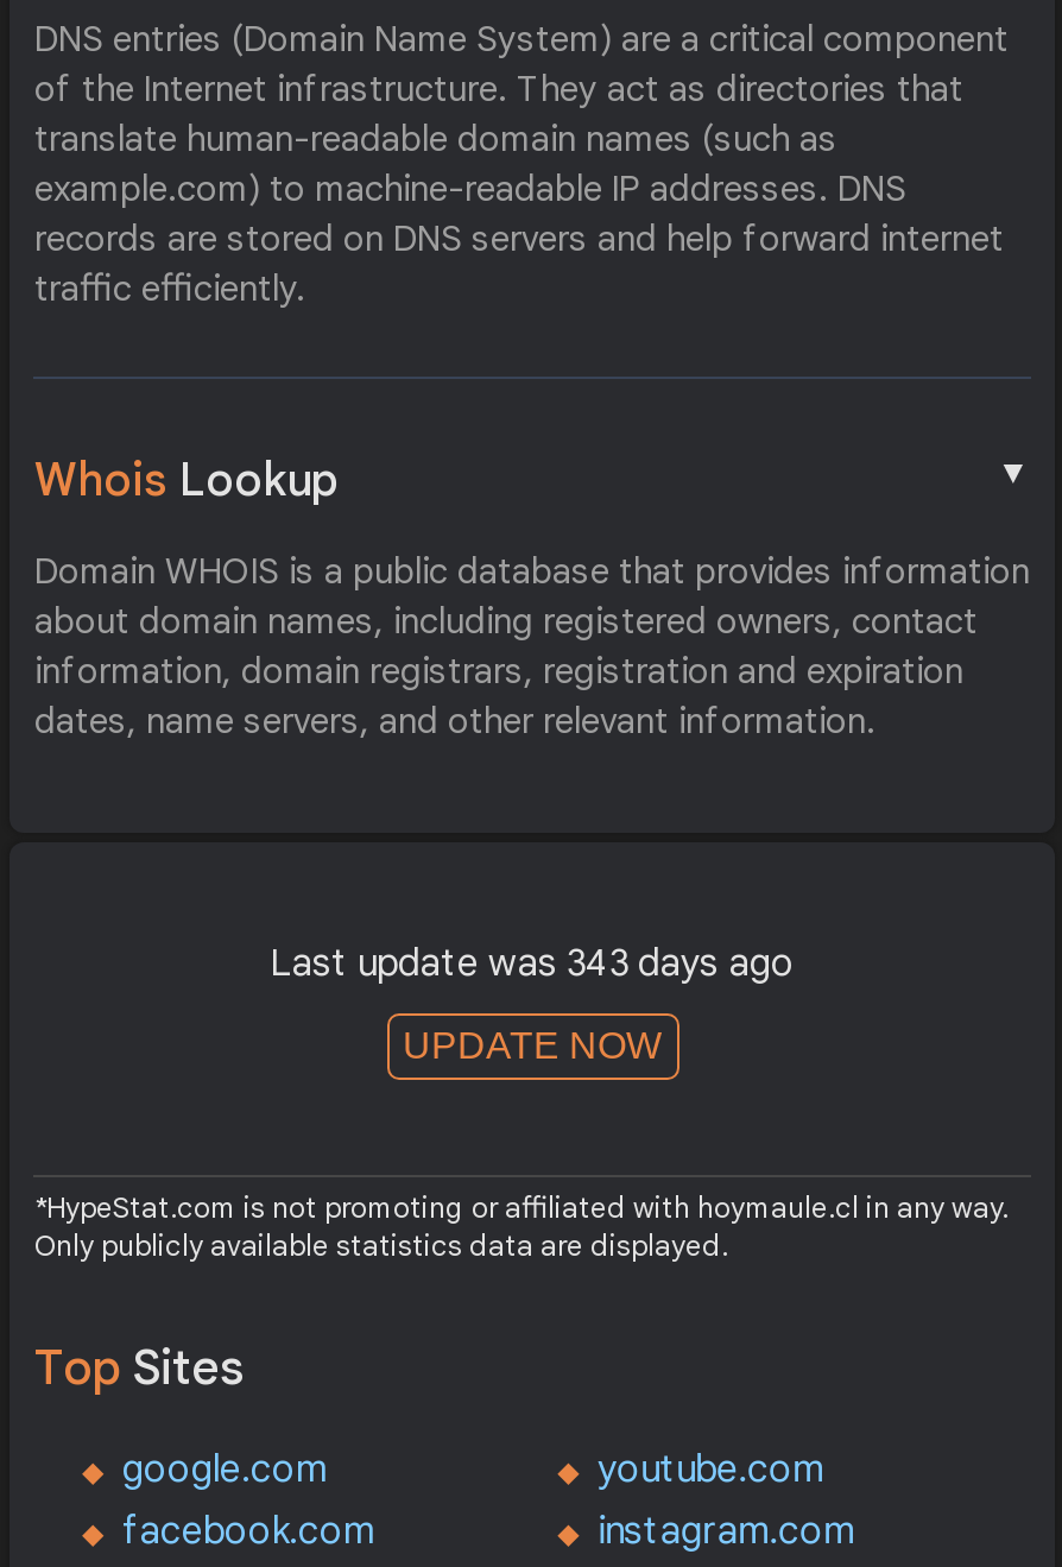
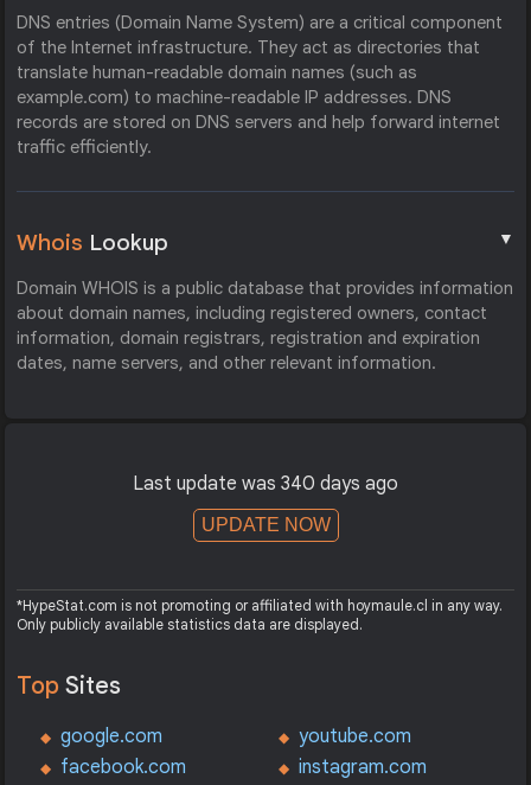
[270,940,795,988] Last update was 343 days ago -> [133,472,398,496] Last update was 340 days ago

